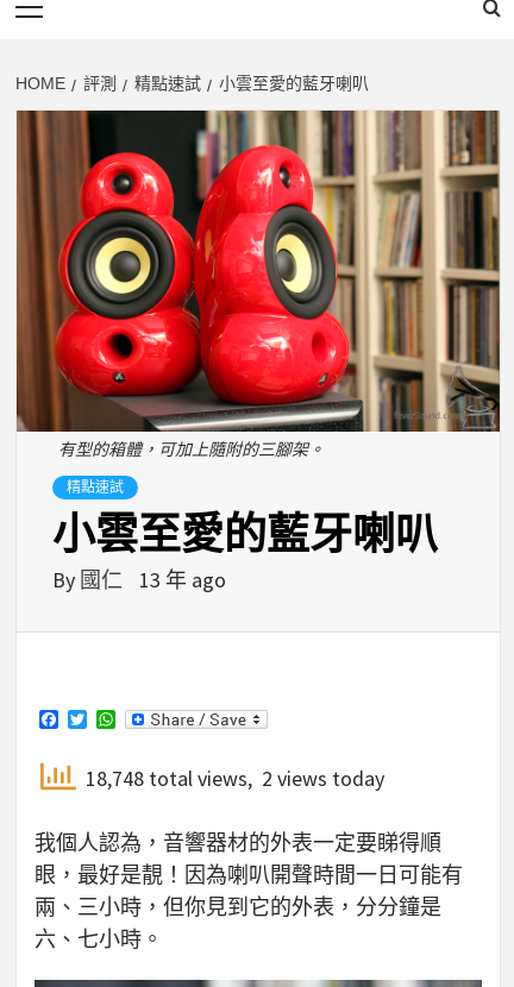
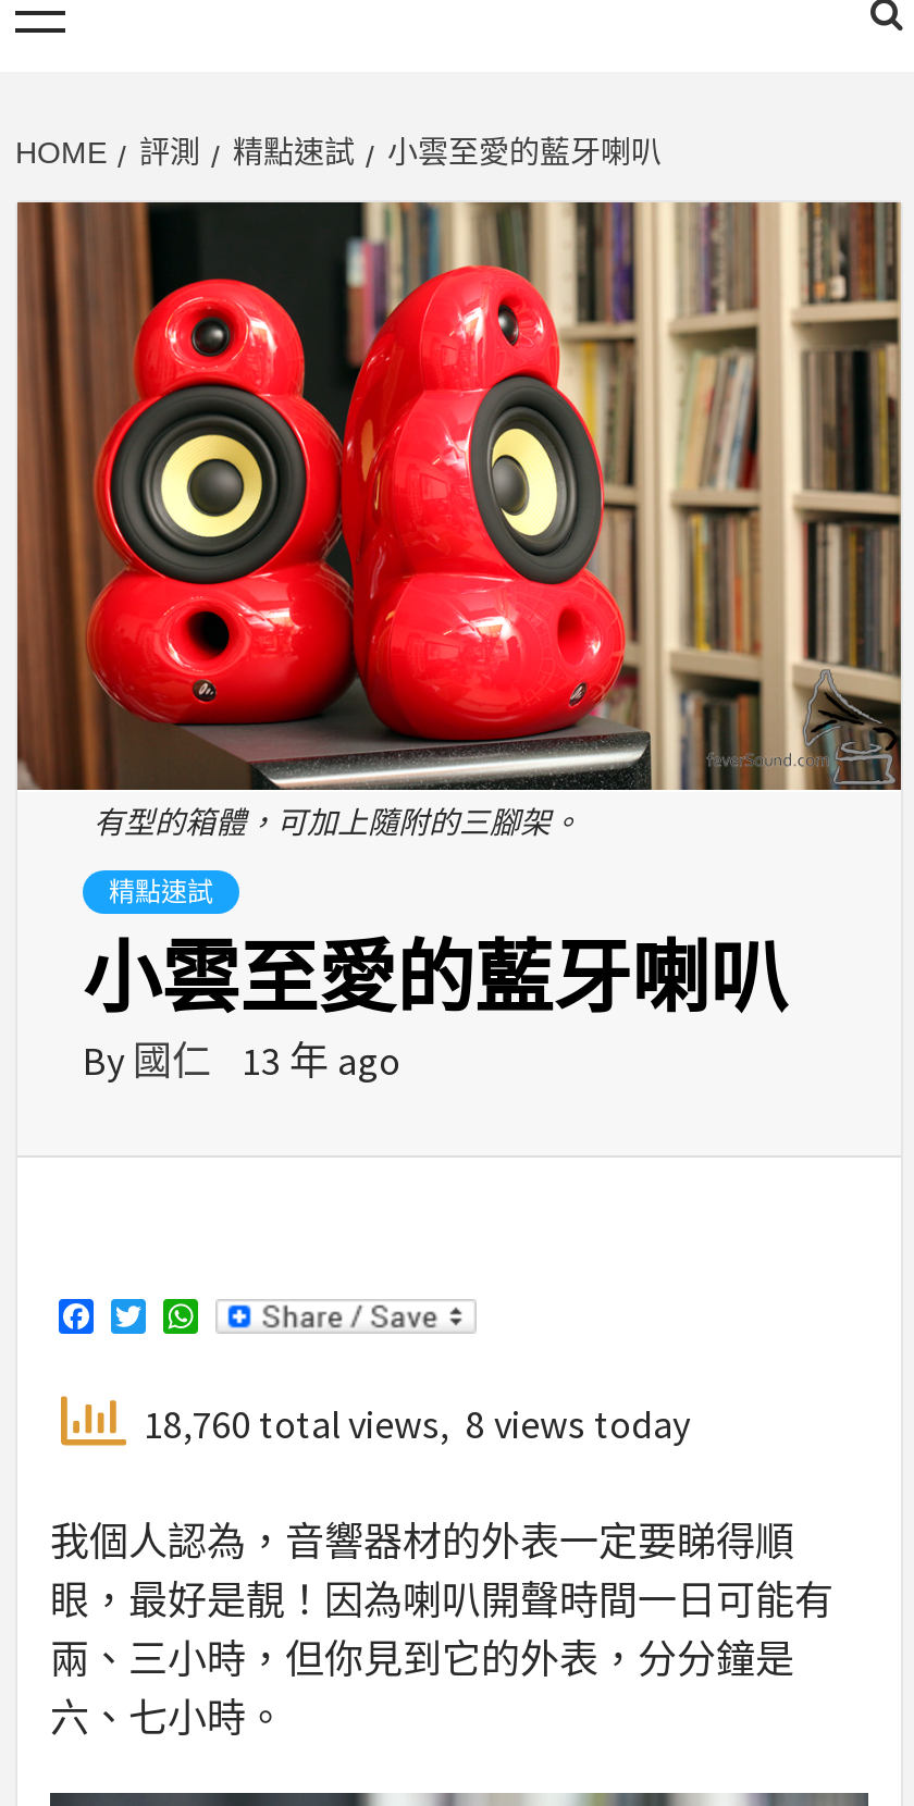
[76,765,384,792] 18,748 total views, 2 views today -> [126,1400,690,1450] 18,760 total views, 8 views today

